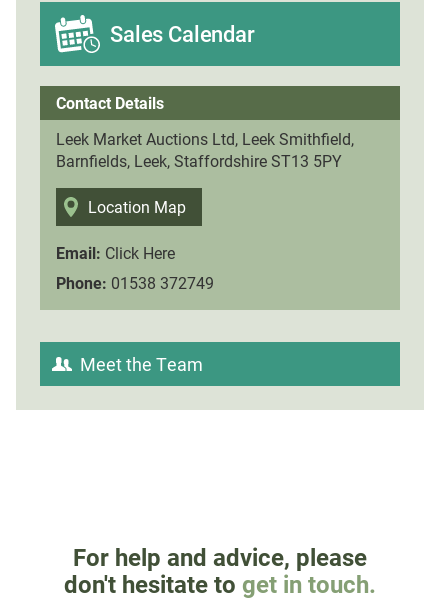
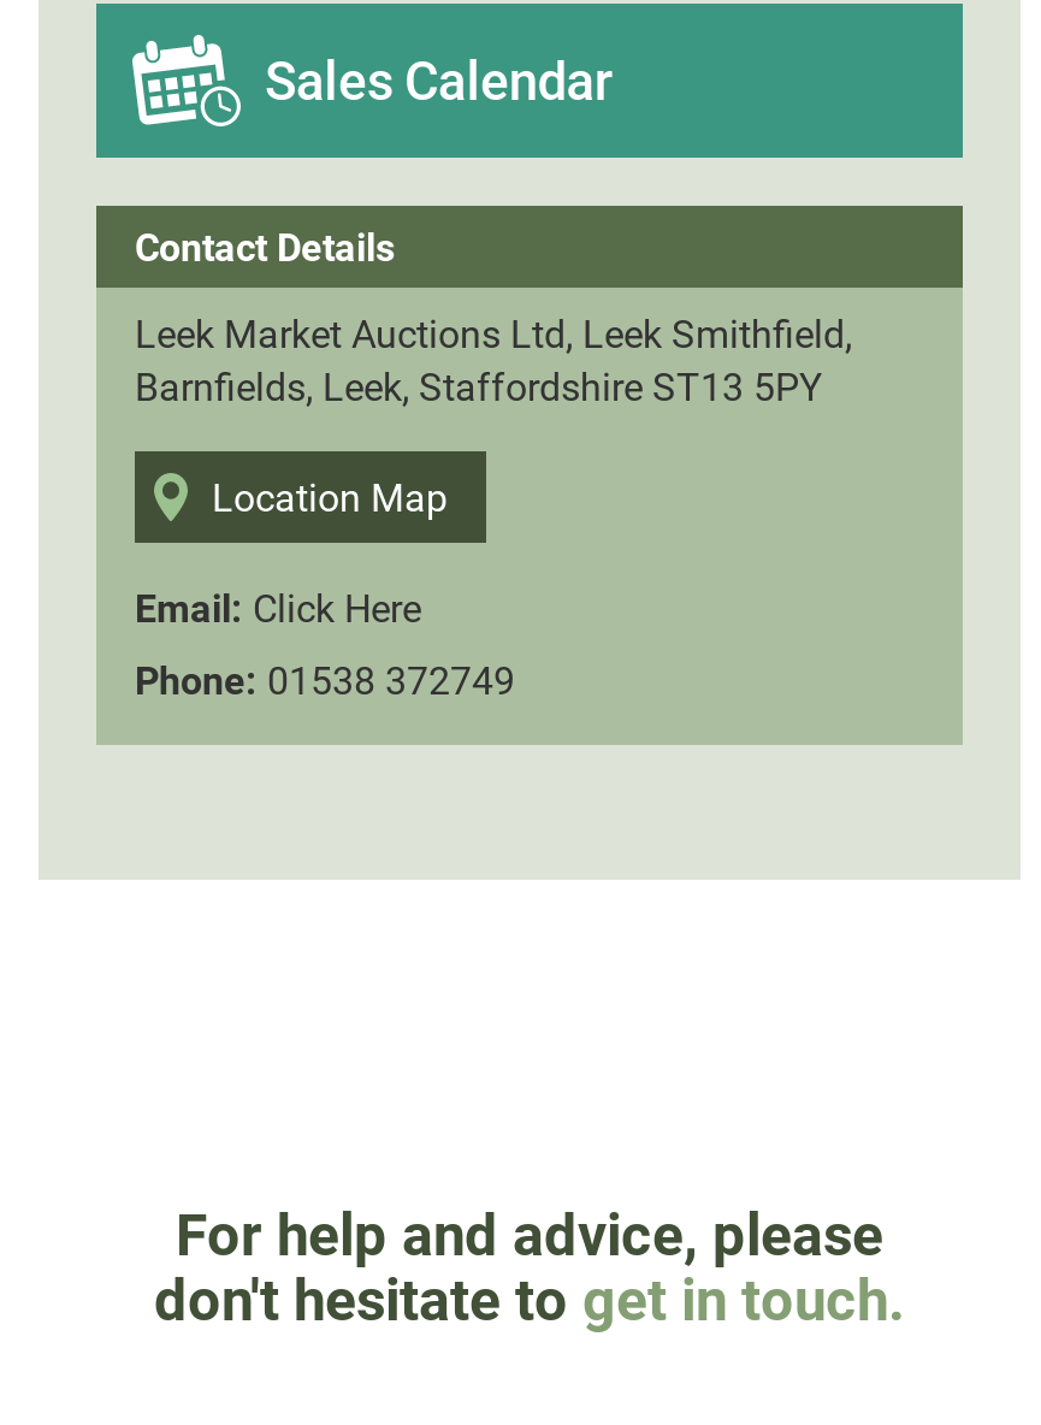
[80,352,203,376] Meet the Team -> none

